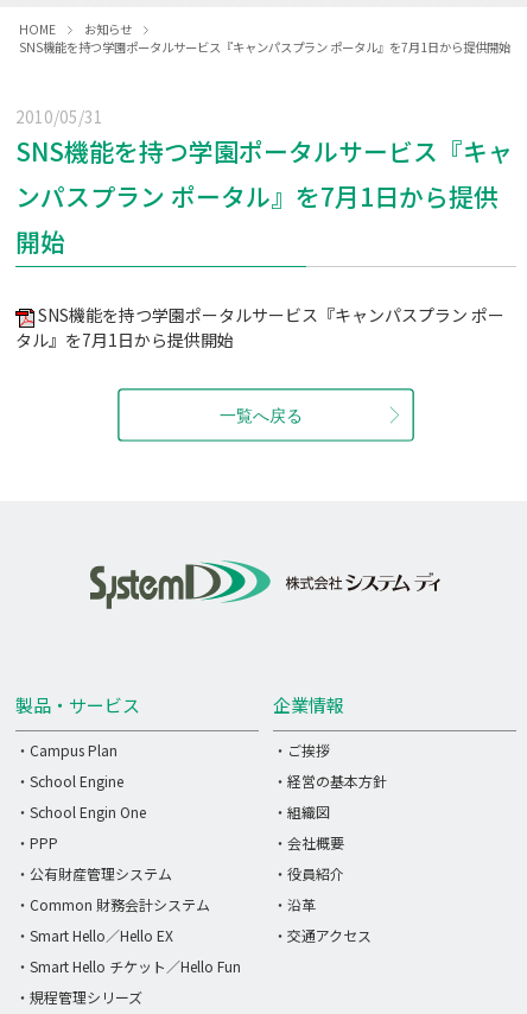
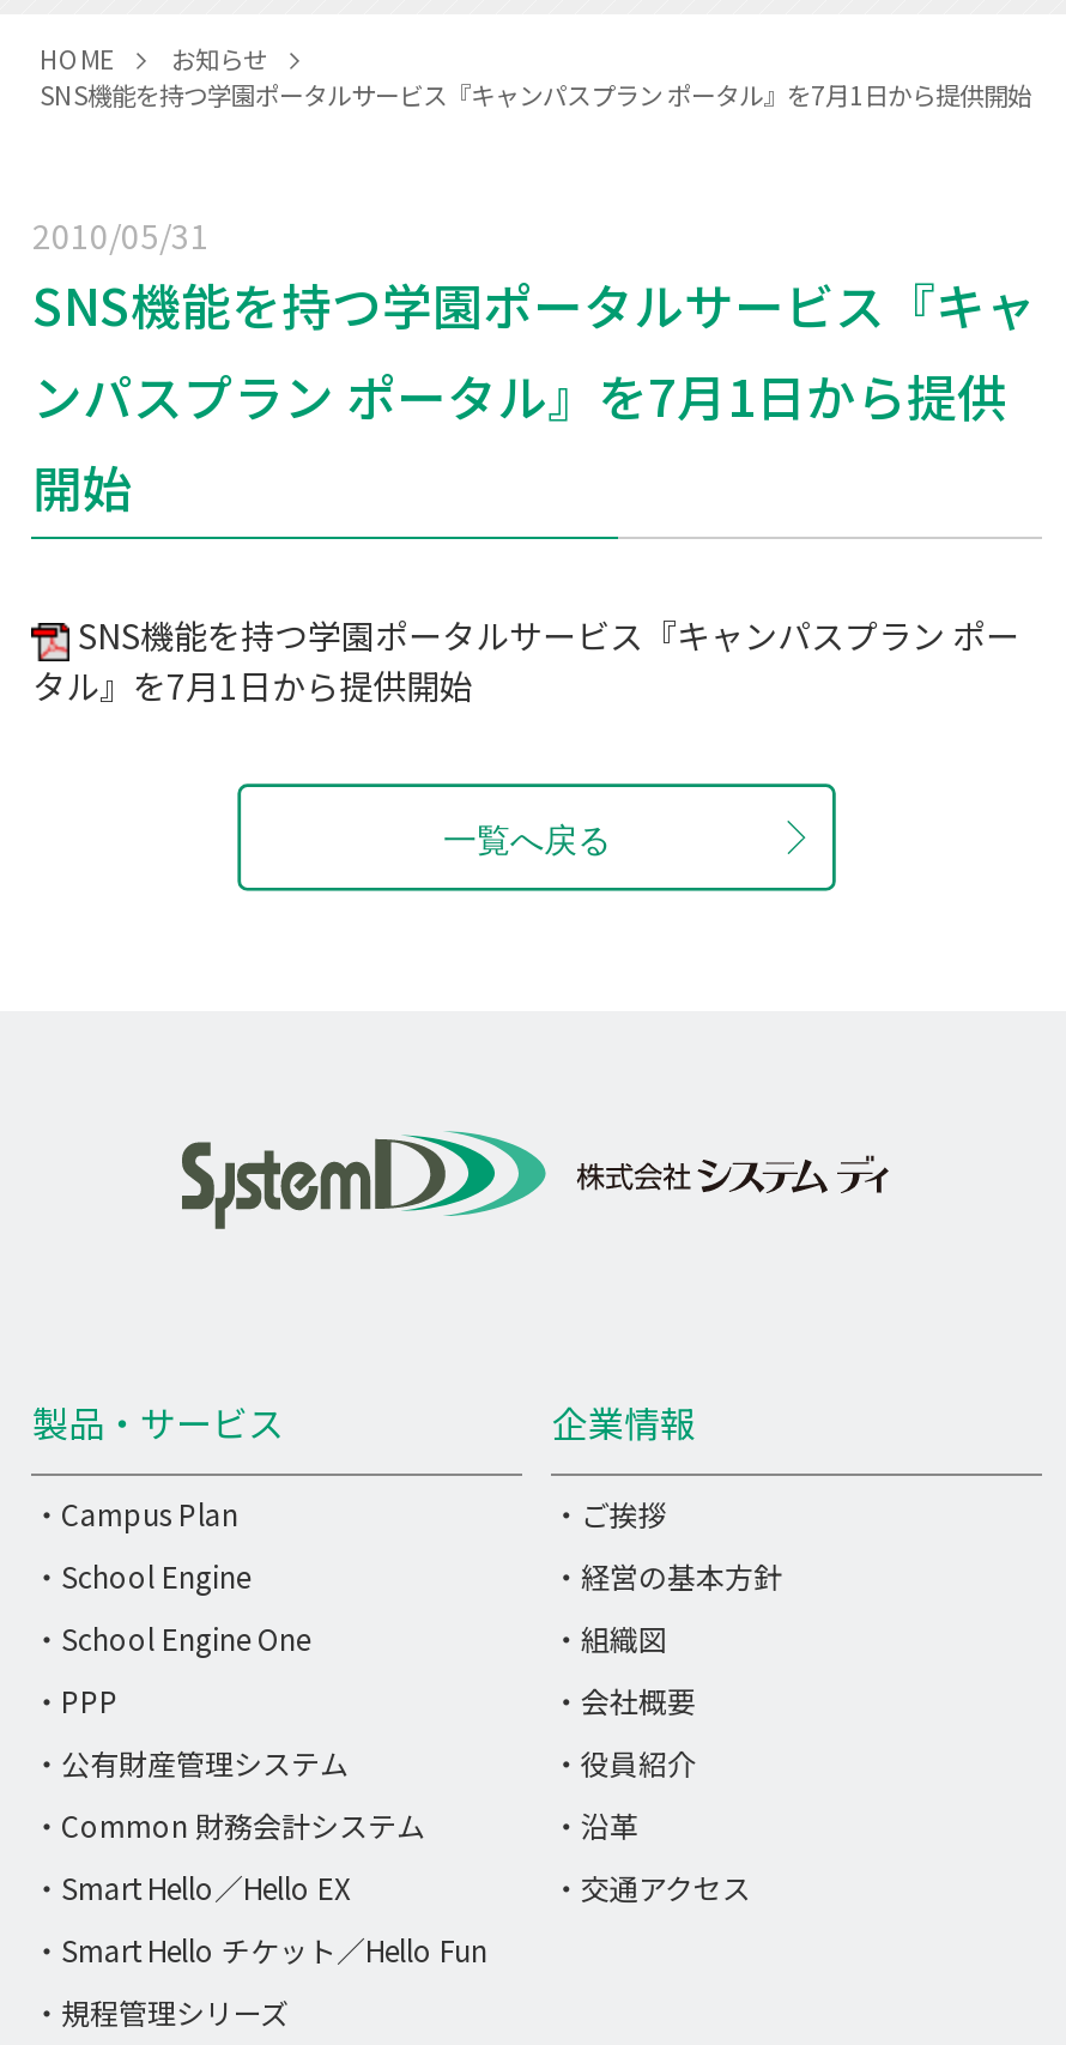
[16,802,146,822] ・School Engin One -> [32,1618,310,1658] ・School Engine One

